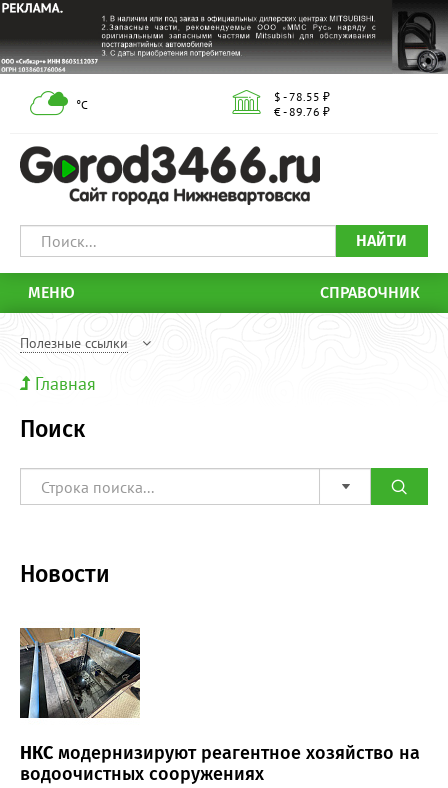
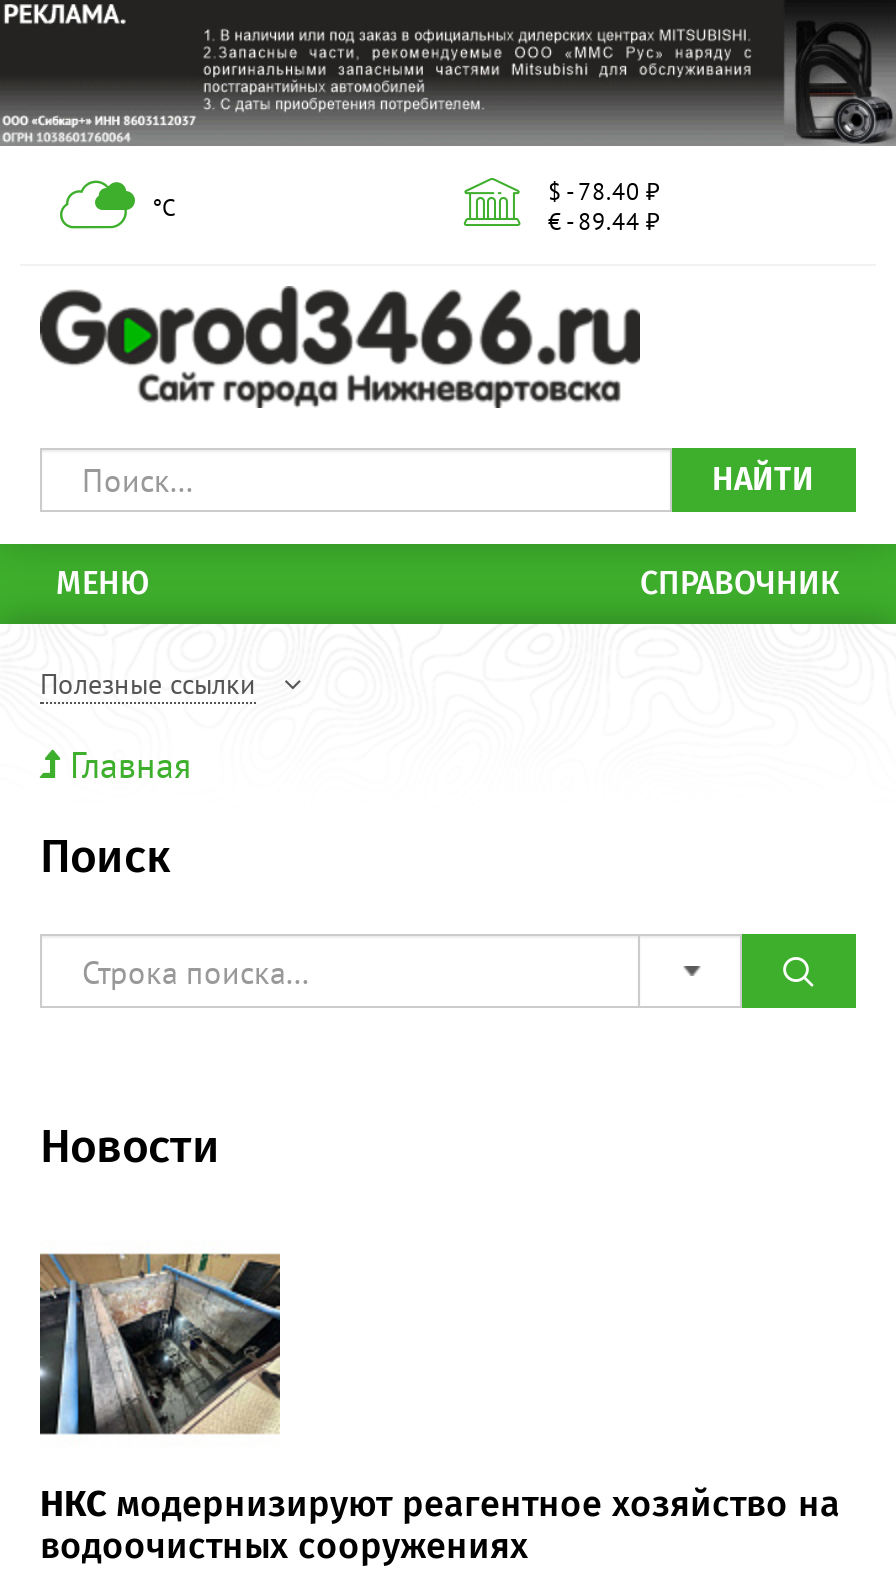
[274,89,330,104] $ - 78.55 ₽ -> [548,176,660,206] $ - 78.40 ₽
[274,104,330,119] € - 89.76 ₽ -> [548,206,660,236] € - 89.44 ₽

